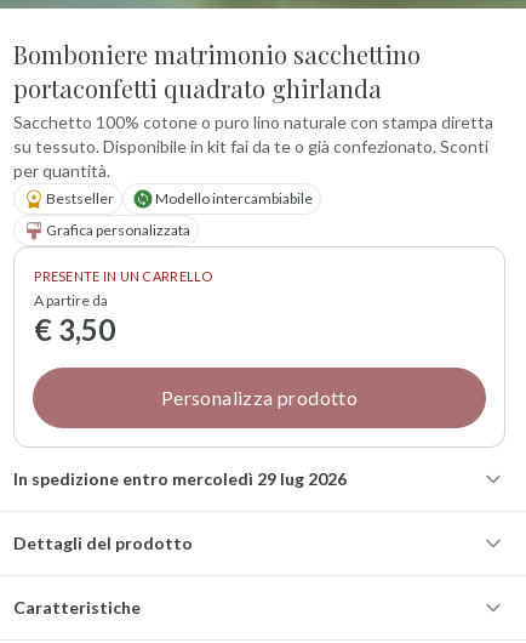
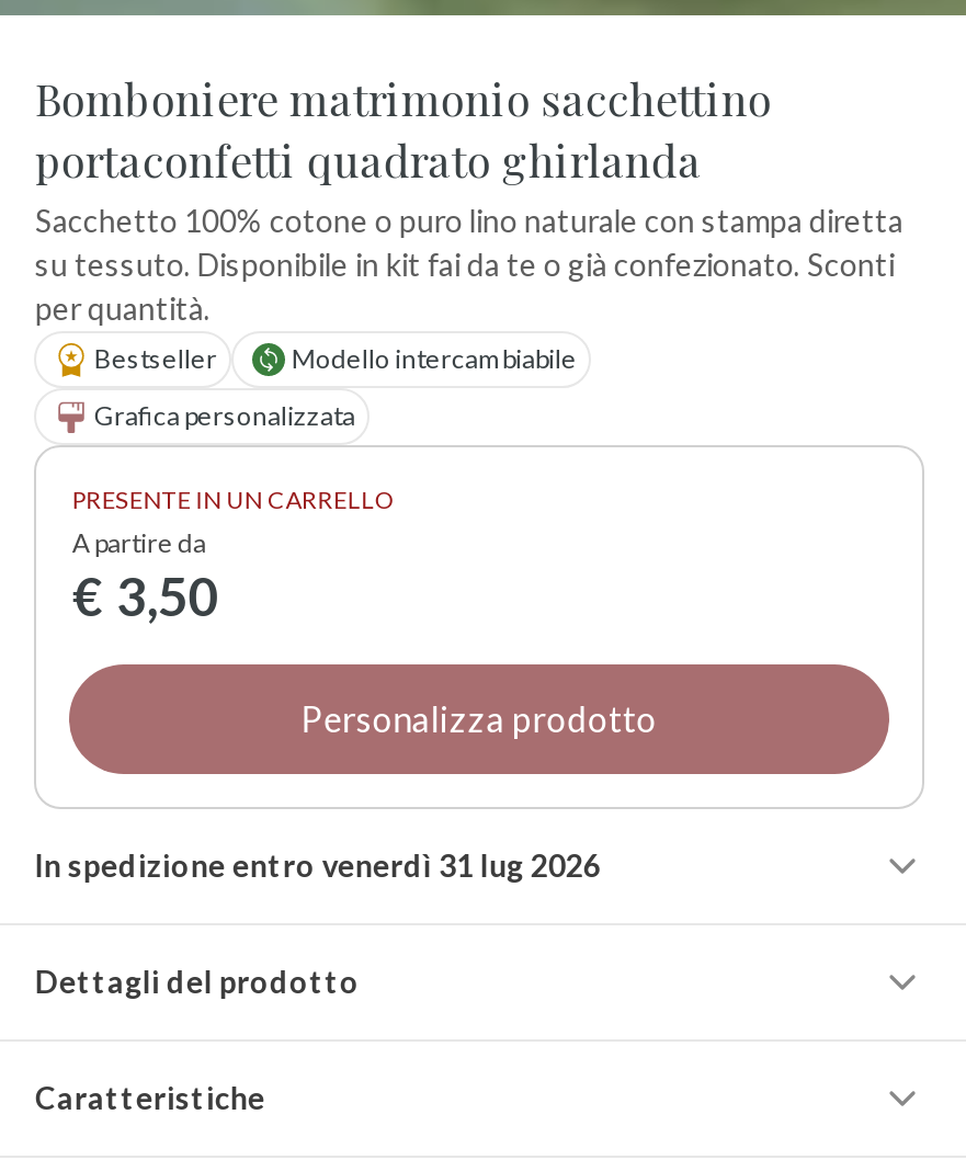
[14,468,347,489] In spedizione entro mercoledì 29 lug 2026 -> [35,847,600,884] In spedizione entro venerdì 31 lug 2026

